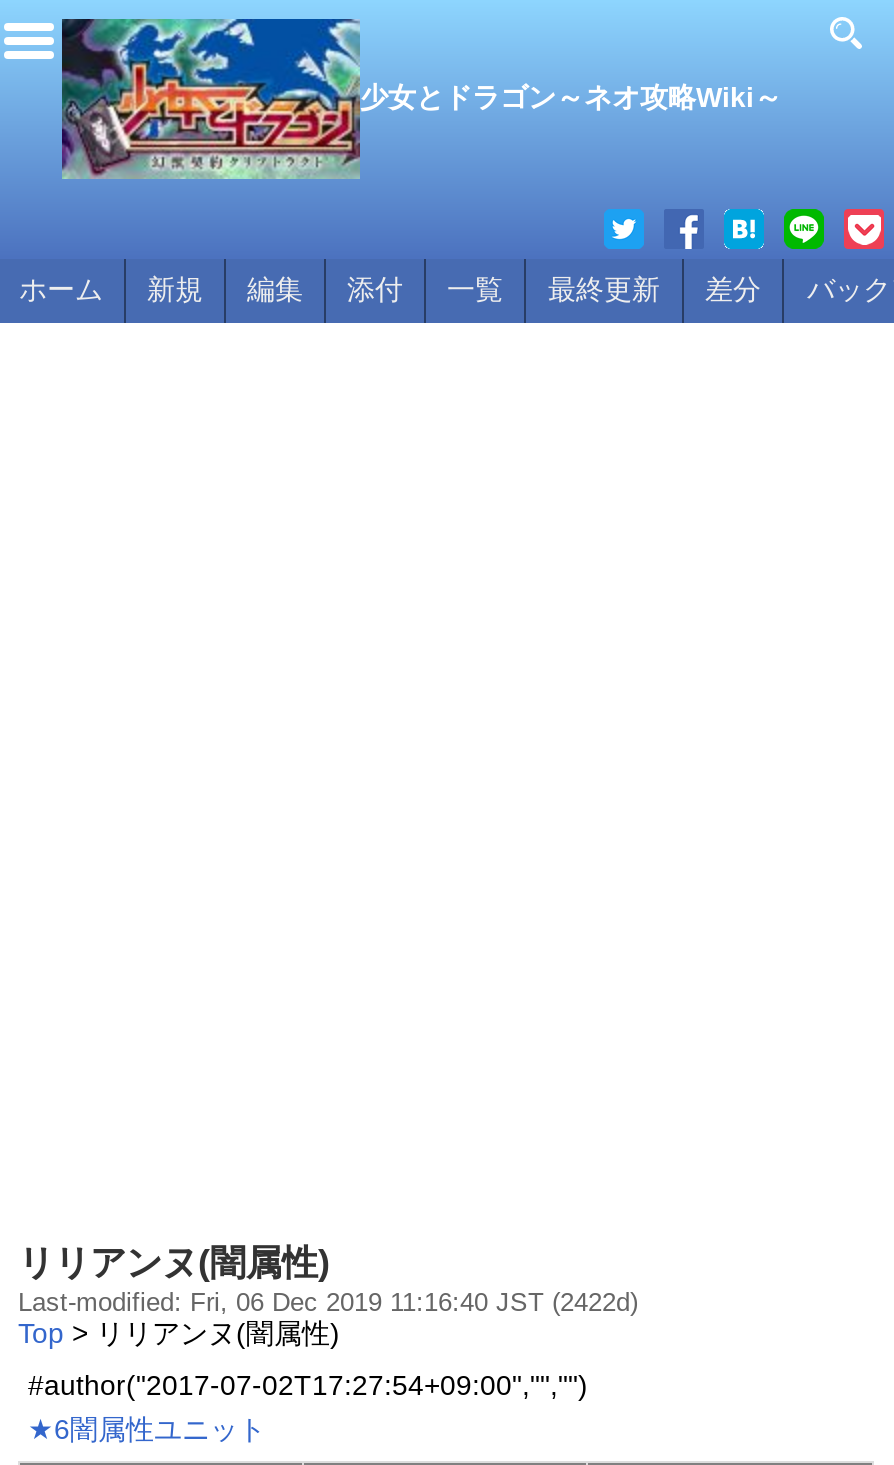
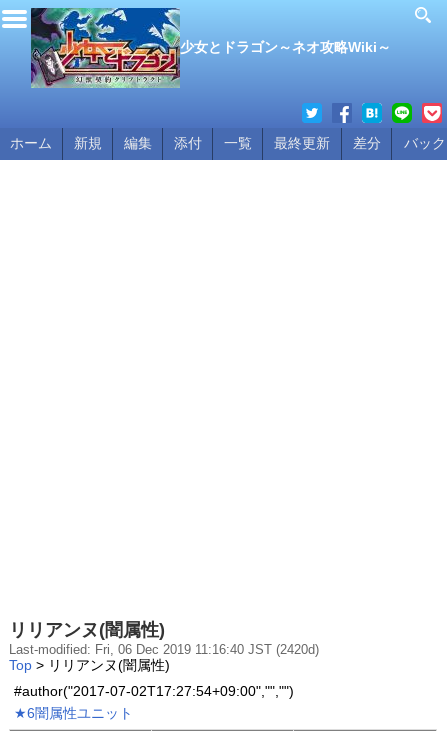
[18,1287,638,1317] Last-modified: Fri, 06 Dec 2019 11:16:40 JST (2422d) -> [9,642,319,657] Last-modified: Fri, 06 Dec 2019 11:16:40 JST (2420d)

